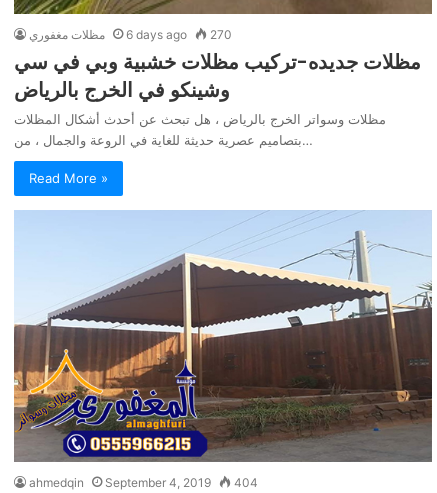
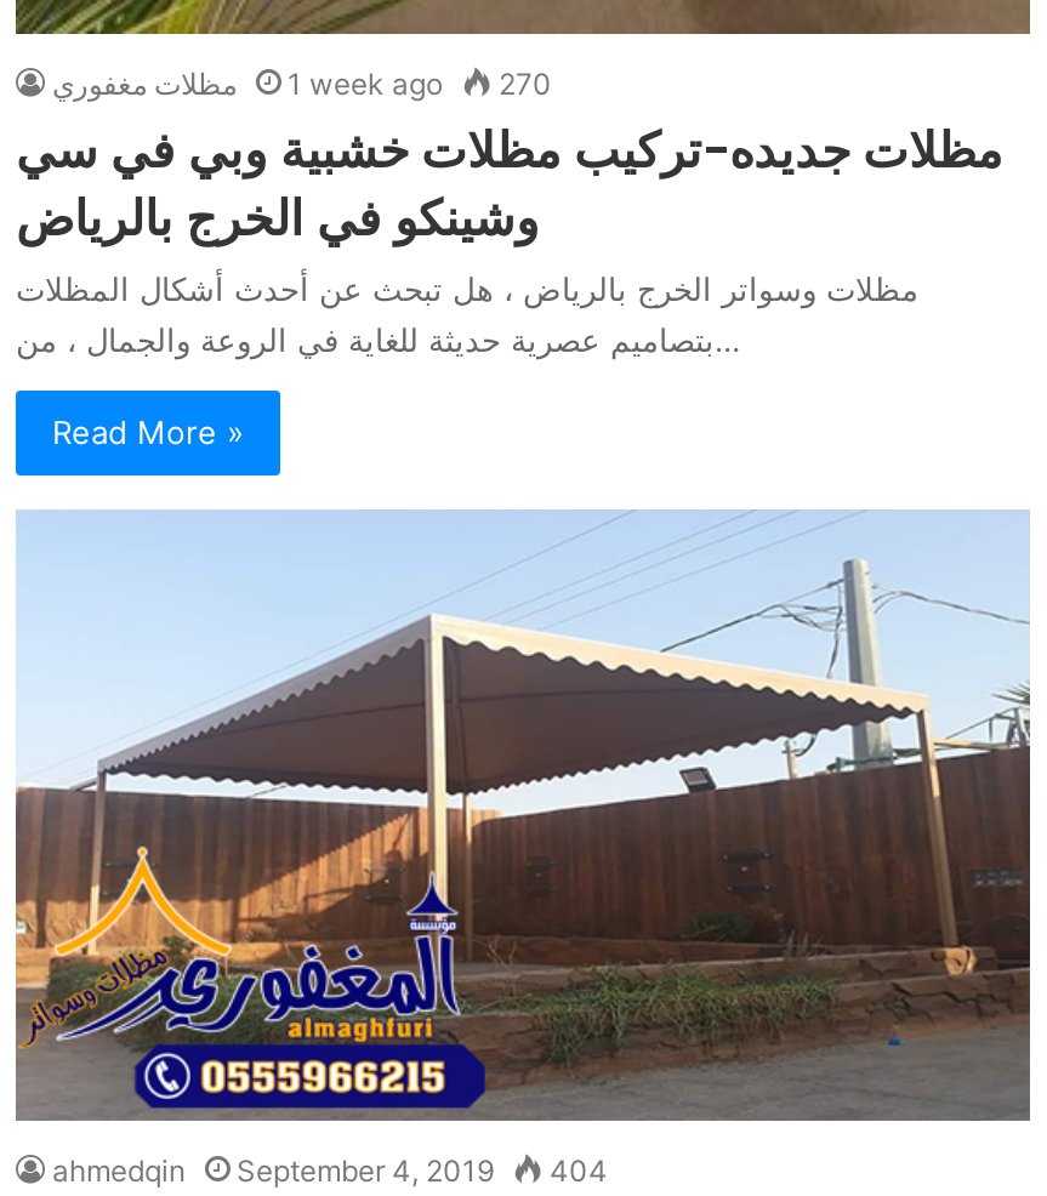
[29,27,232,42] 270 6 days ago مظلات مغفوري -> [52,66,552,102] 270 1 week ago مظلات مغفوري

